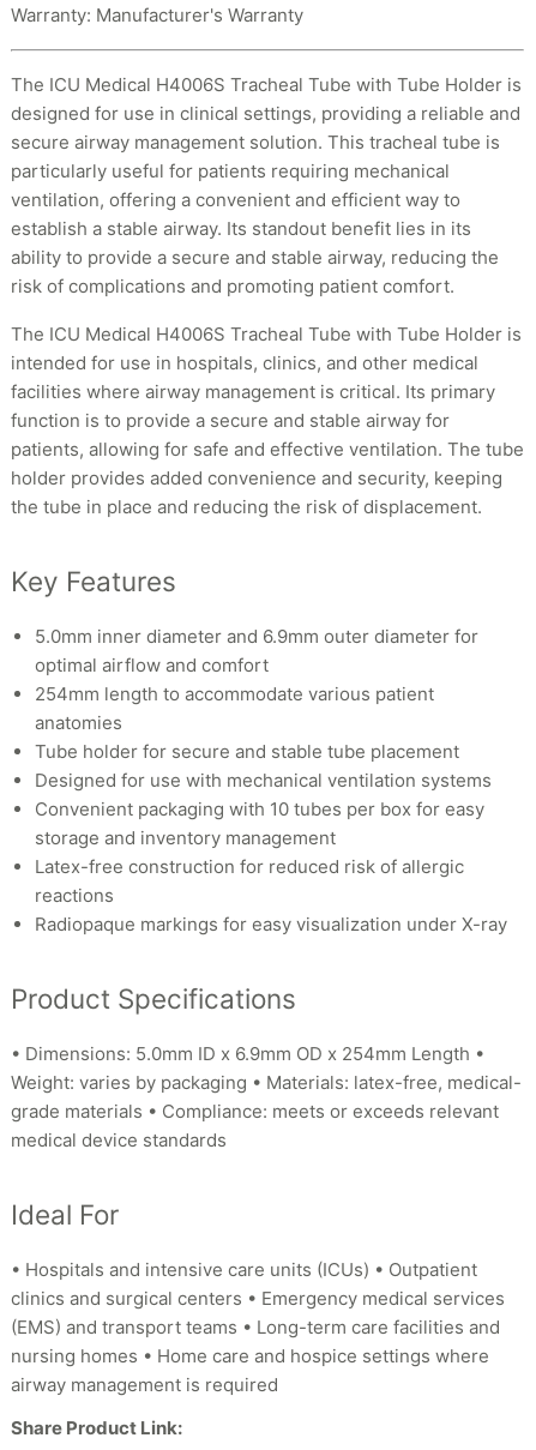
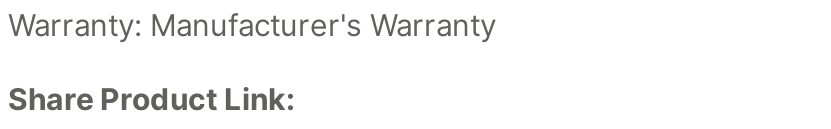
[11,73,524,1396] The ICU Medical H4006S Tracheal Tube with Tube Holder is | designed for use in clinical settings, providing a reliable and | secure airway management solution. This tracheal tube is | particularly useful for patients requiring mechanical | ventilation, offering a convenient and efficient way to | establish a stable airway. Its standout benefit lies in its | ability to provide a secure and stable airway, reducing the | risk of complications and promoting patient comfort. | The ICU Medical H4006S Tracheal Tube with Tube Holder is | intended for use in hospitals, clinics, and other medical | facilities where airway management is critical. Its primary | function is to provide a secure and stable airway for | patients, allowing for safe and effective ventilation. The tube | holder provides added convenience and security, keeping | the tube in place and reducing the risk of displacement. | Key Features | 5.0mm inner diameter and 6.9mm outer diameter for | optimal airflow and comfort | 254mm length to accommodate various patient | anatomies | Tube holder for secure and stable tube placement | Designed for use with mechanical ventilation systems | Convenient packaging with 10 tubes per box for easy | storage and inventory management | Latex-free construction for reduced risk of allergic | reactions | Radiopaque markings for easy visualization under X-ray | Product Specifications | • Dimensions: 5.0mm ID x 6.9mm OD x 254mm Length • | Weight: varies by packaging • Materials: latex-free, medical- | grade materials • Compliance: meets or exceeds relevant | medical device standards | Ideal For | • Hospitals and intensive care units (ICUs) • Outpatient | clinics and surgical centers • Emergency medical services | (EMS) and transport teams • Long-term care facilities and | nursing homes • Home care and hospice settings where | airway management is required -> none

